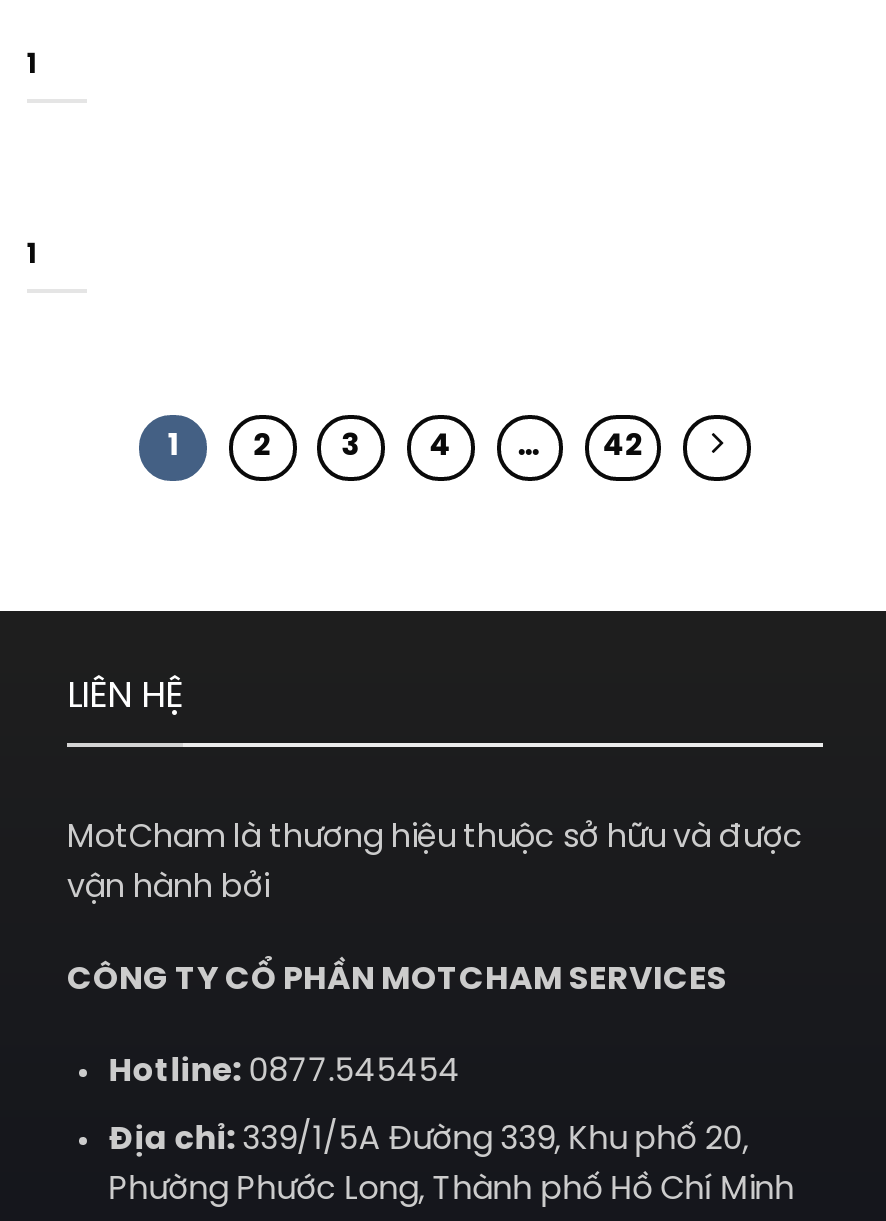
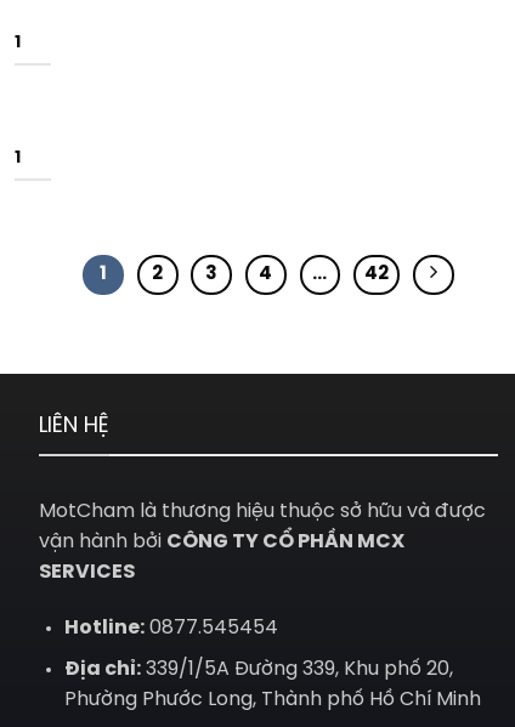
[67,871,269,905] vận hành bởi -> [39,531,404,552] vận hành bởi CÔNG TY CỔ PHẦN MCX
[67,962,727,996] CÔNG TY CỔ PHẦN MOTCHAM SERVICES -> [39,562,135,582] SERVICES

